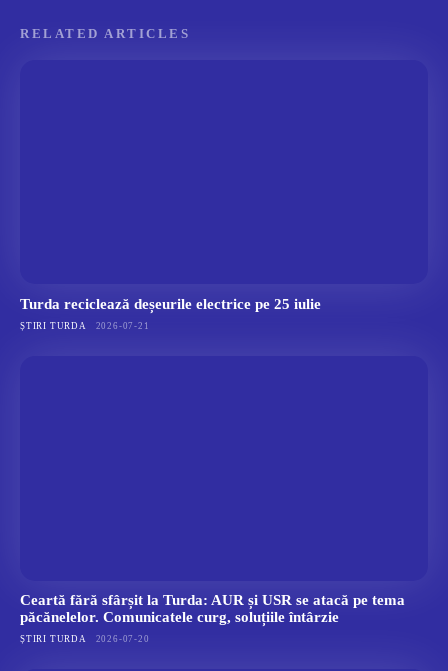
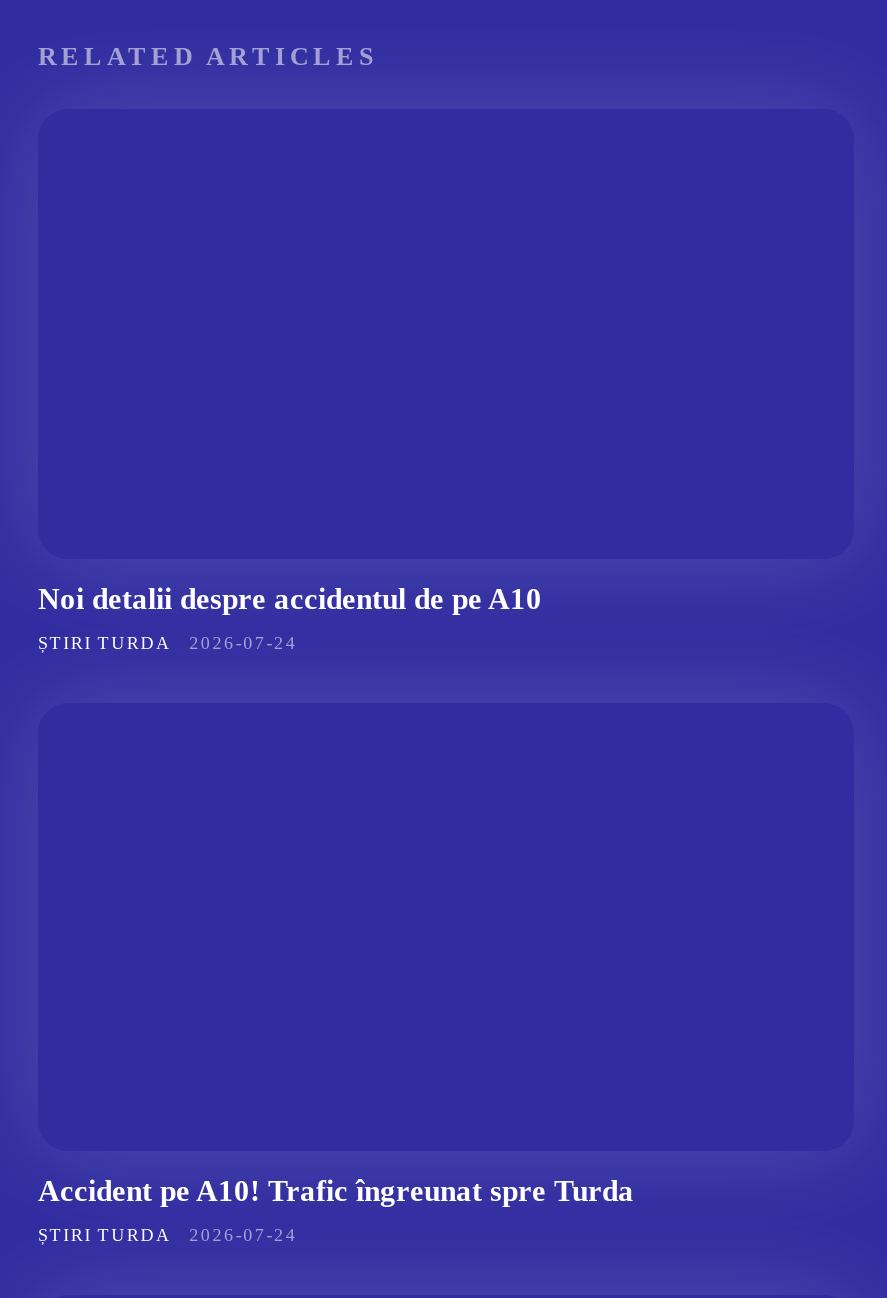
[20,296,321,312] Turda reciclează deșeurile electrice pe 25 iulie -> [38,582,542,614] Noi detalii despre accidentul de pe A10
[20,321,150,331] ȘTIRI TURDA 2026-07-21 -> [38,632,297,652] ȘTIRI TURDA 2026-07-24
[20,592,405,625] Ceartă fără sfârșit la Turda: AUR și USR se atacă pe tema | păcănelelor. Comunicatele curg, soluțiile întârzie -> [38,1175,634,1207] Accident pe A10! Trafic îngreunat spre Turda
[20,634,150,644] ȘTIRI TURDA 2026-07-20 -> [38,1225,297,1245] ȘTIRI TURDA 2026-07-24

